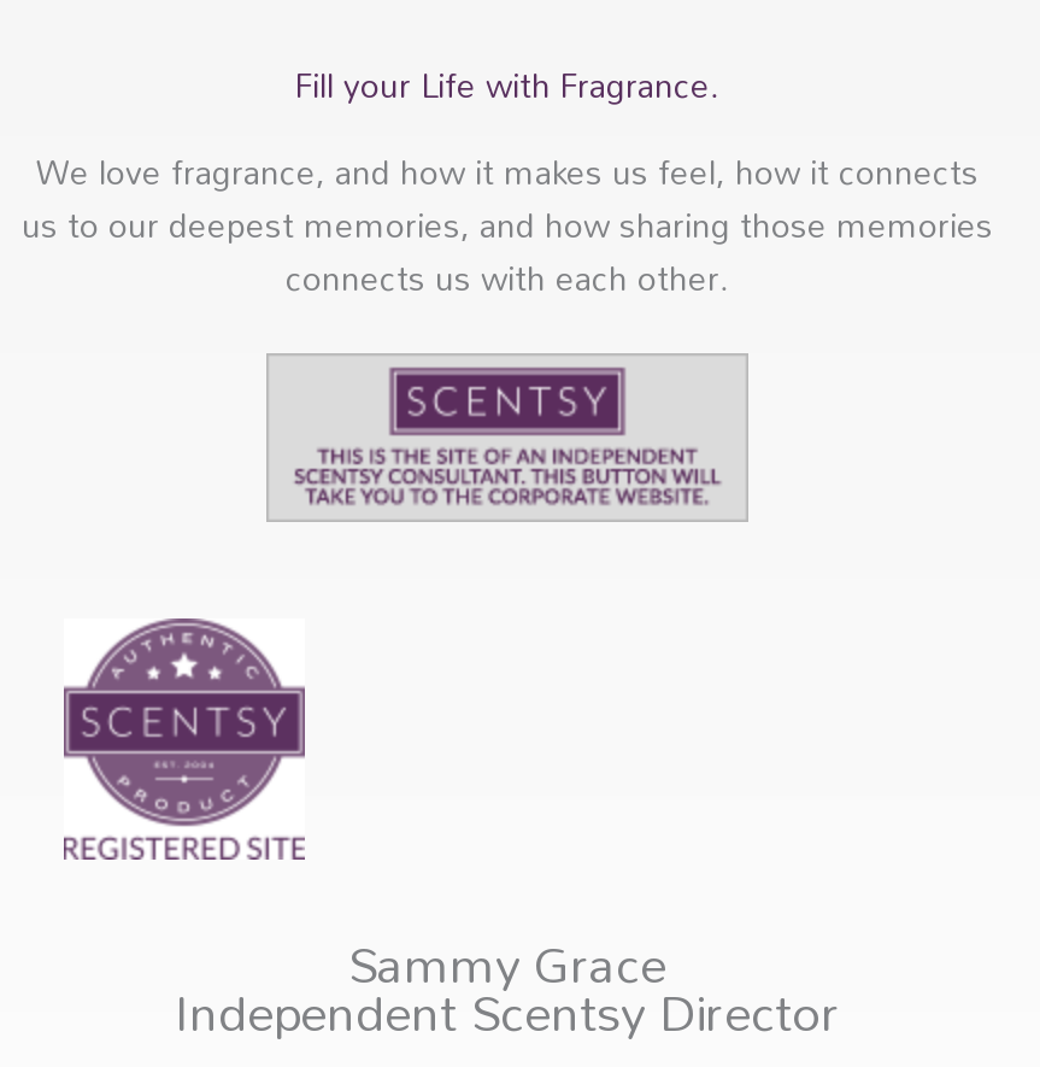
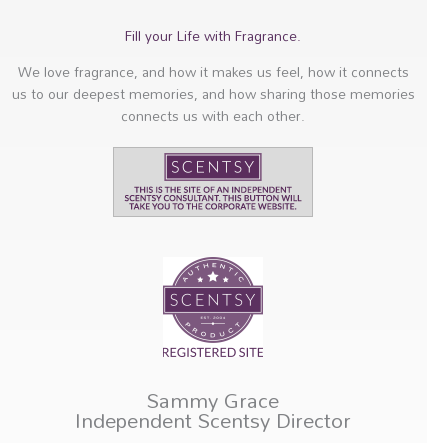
none -> [162,256,264,358] [image]
[61,616,307,862] [image] -> none

